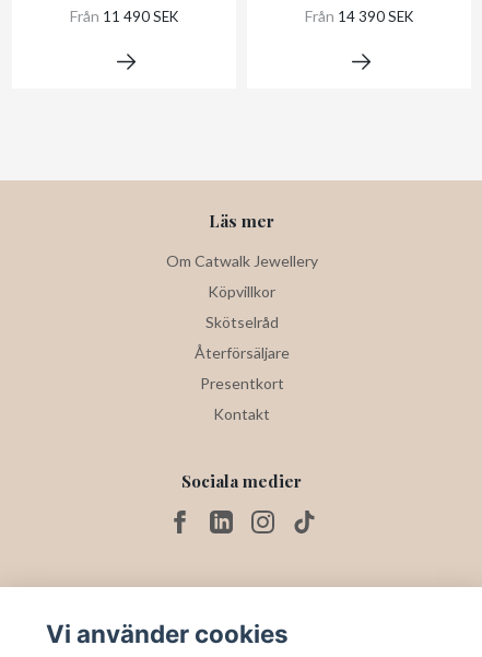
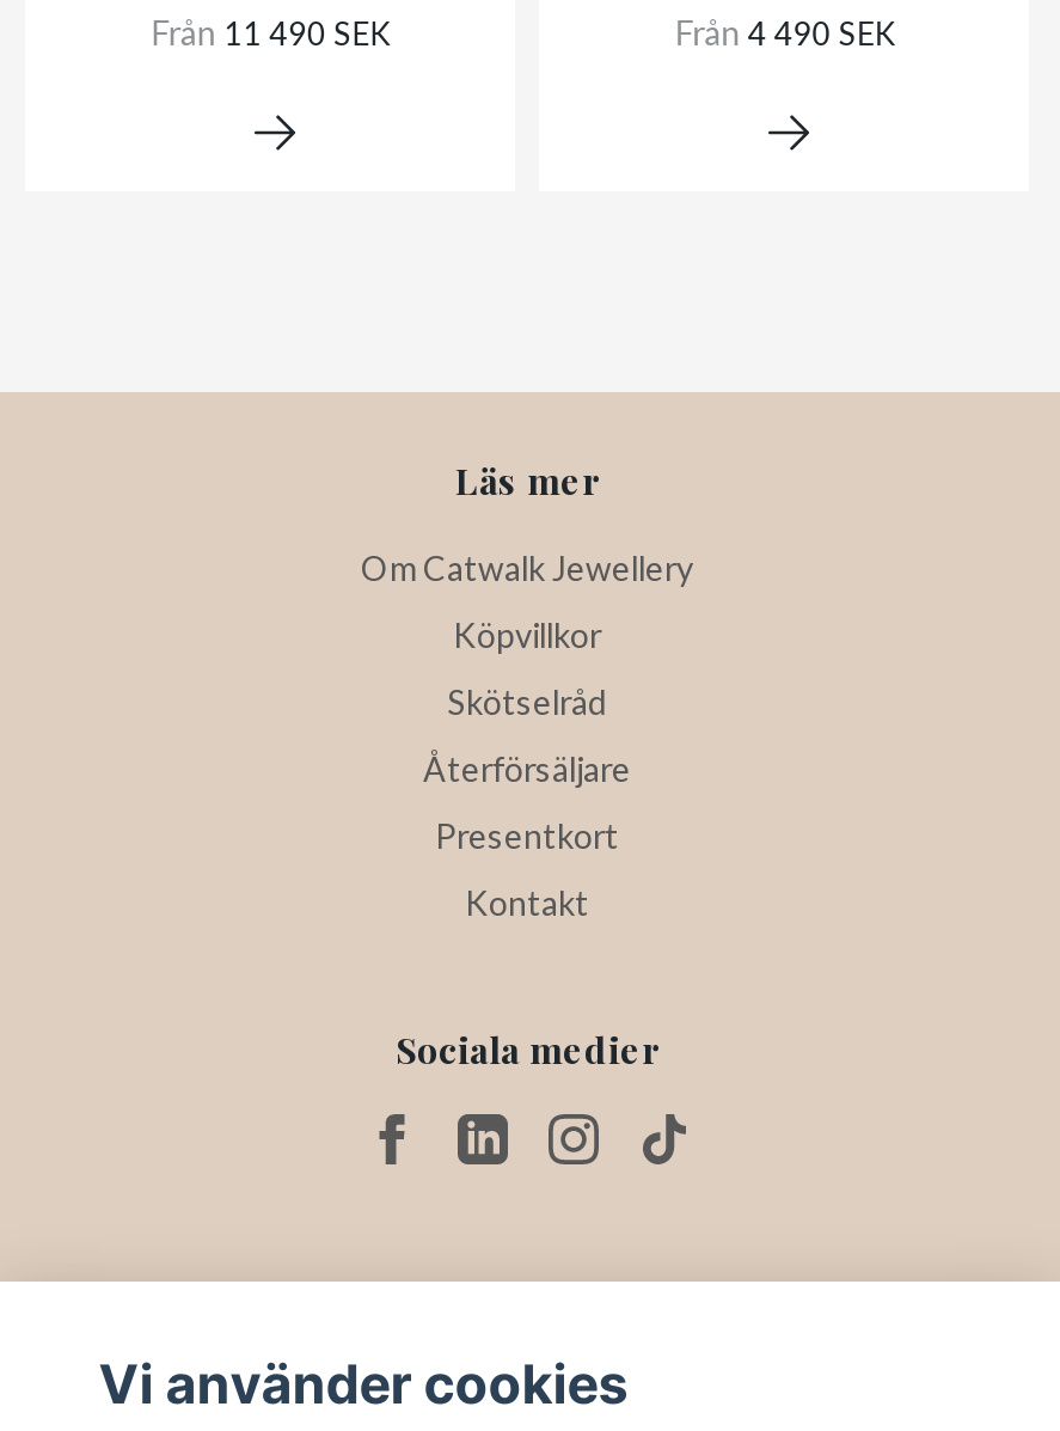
[305,6,413,25] Från 14 390 SEK -> [675,11,893,51] Från 4 490 SEK

